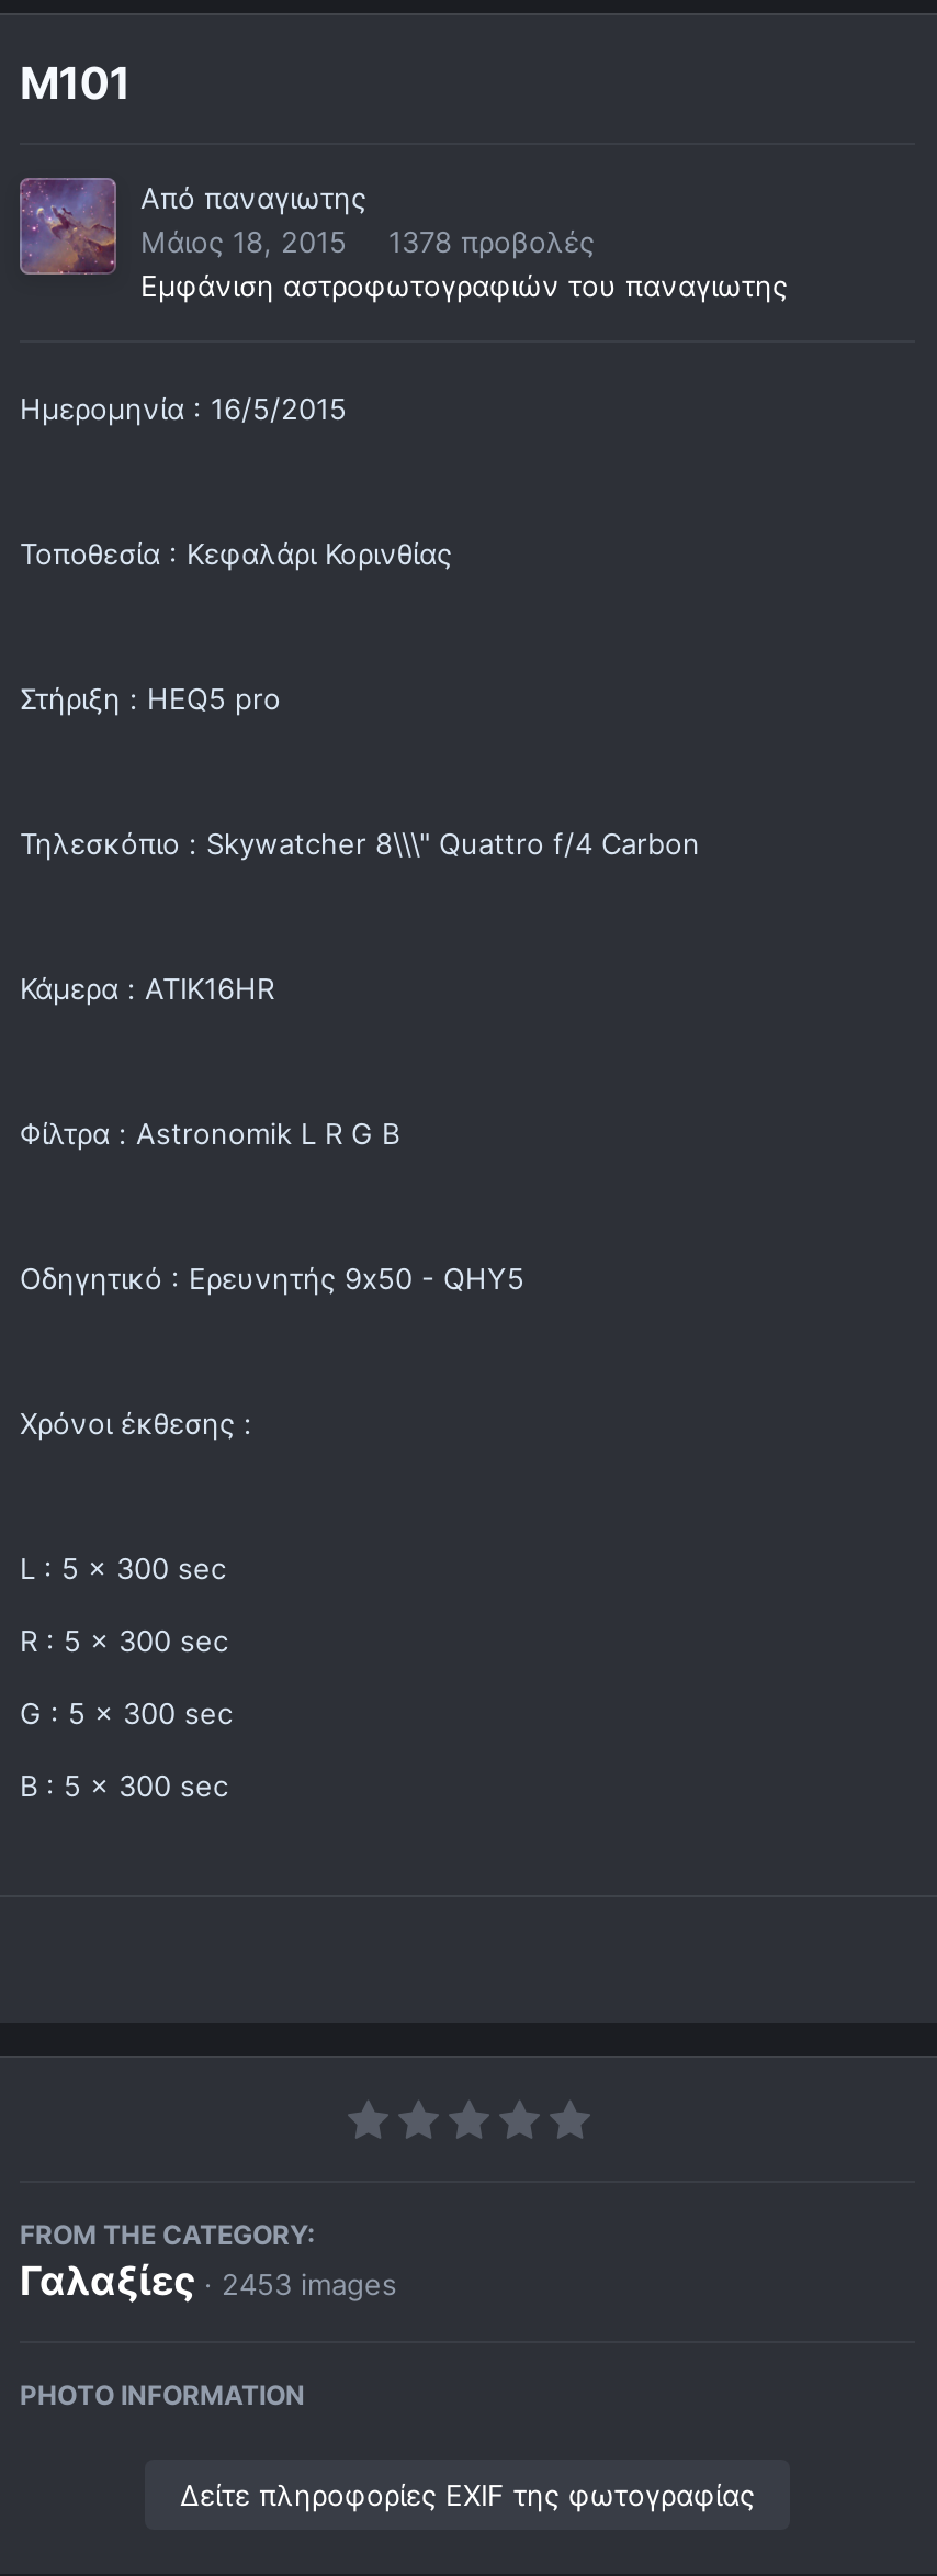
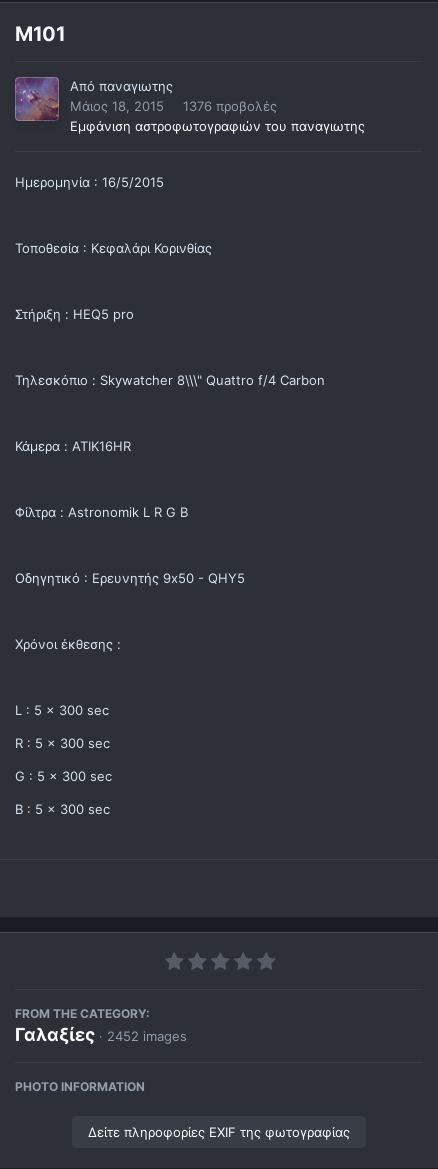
[140,224,595,260] Μάιος 18, 2015 1378 προβολές -> [70,98,277,114] Μάιος 18, 2015 1376 προβολές
[20,2258,397,2304] Γαλαξίες · 2453 images -> [15,1024,187,1045] Γαλαξίες · 2452 images

